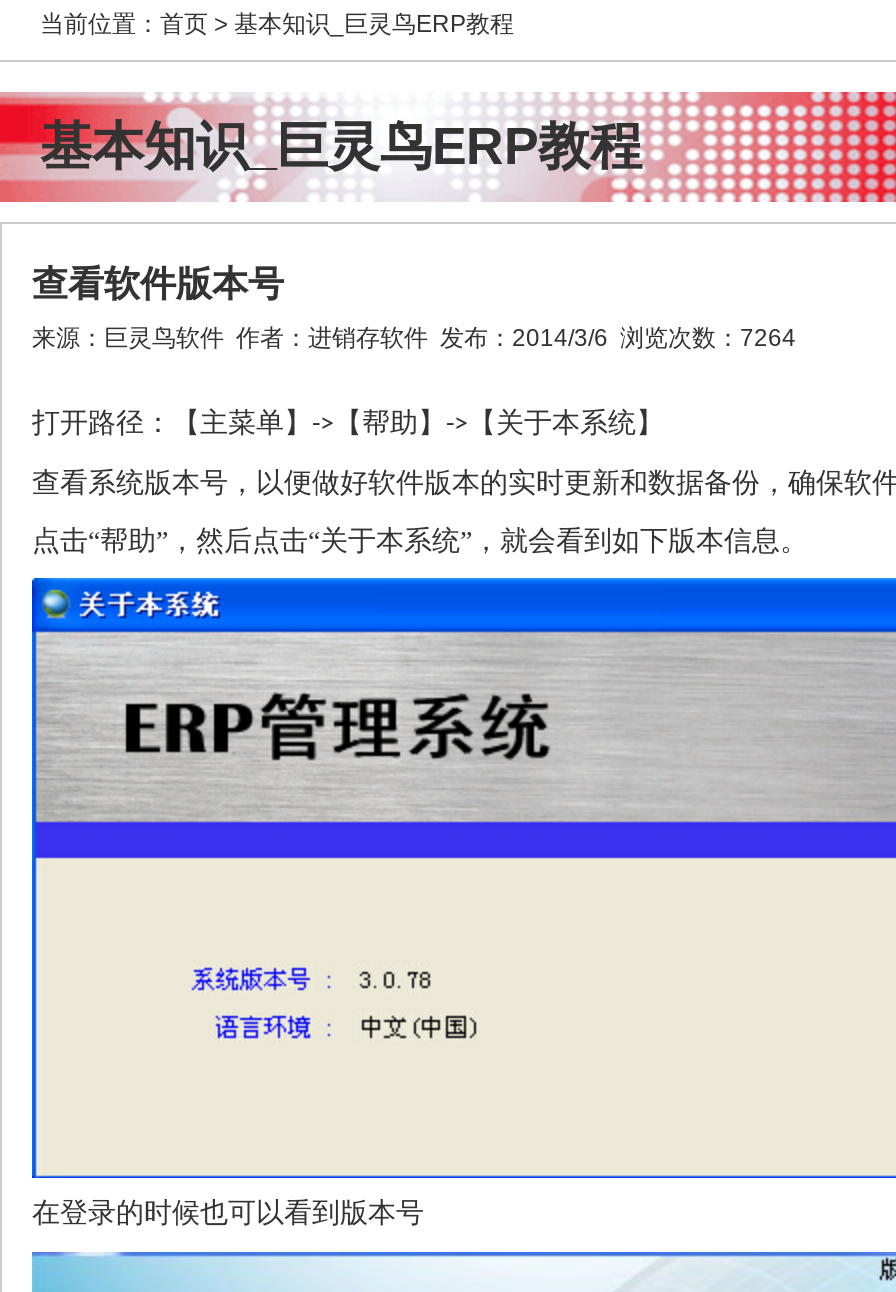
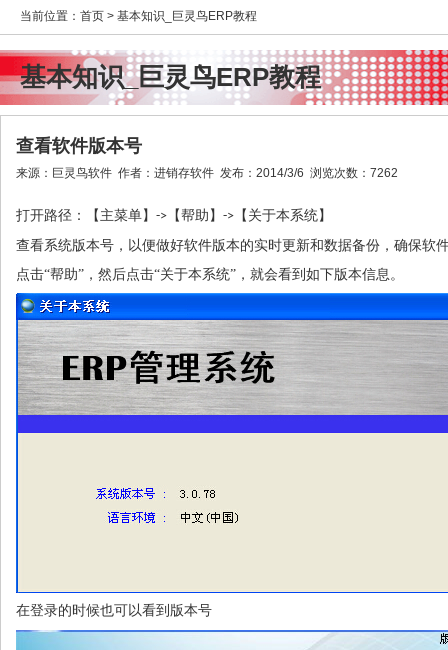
[32,324,796,352] 来源：巨灵鸟软件 作者：进销存软件 发布：2014/3/6 浏览次数：7264 -> [16,166,398,180] 来源：巨灵鸟软件 作者：进销存软件 发布：2014/3/6 浏览次数：7262

